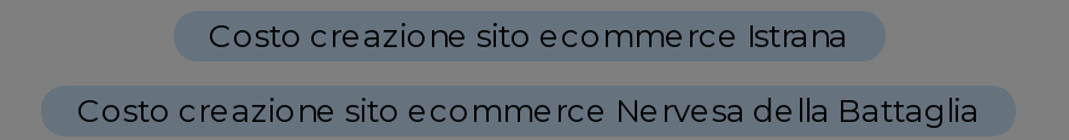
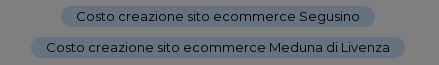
[209,15,848,53] Costo creazione sito ecommerce Istrana -> [76,8,360,24] Costo creazione sito ecommerce Segusino
[77,90,980,128] Costo creazione sito ecommerce Nervesa della Battaglia -> [46,39,390,55] Costo creazione sito ecommerce Meduna di Livenza

